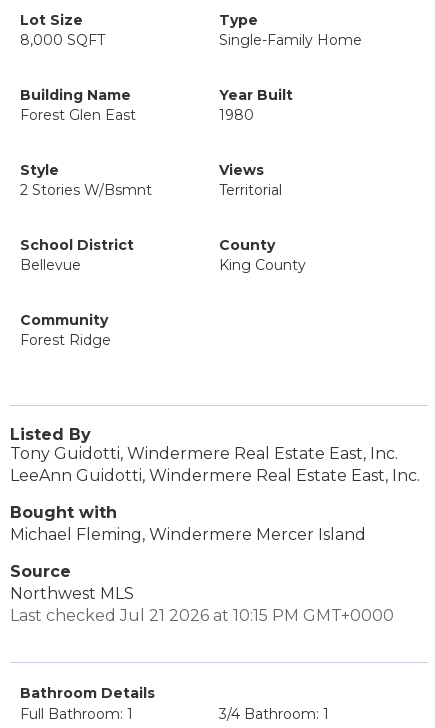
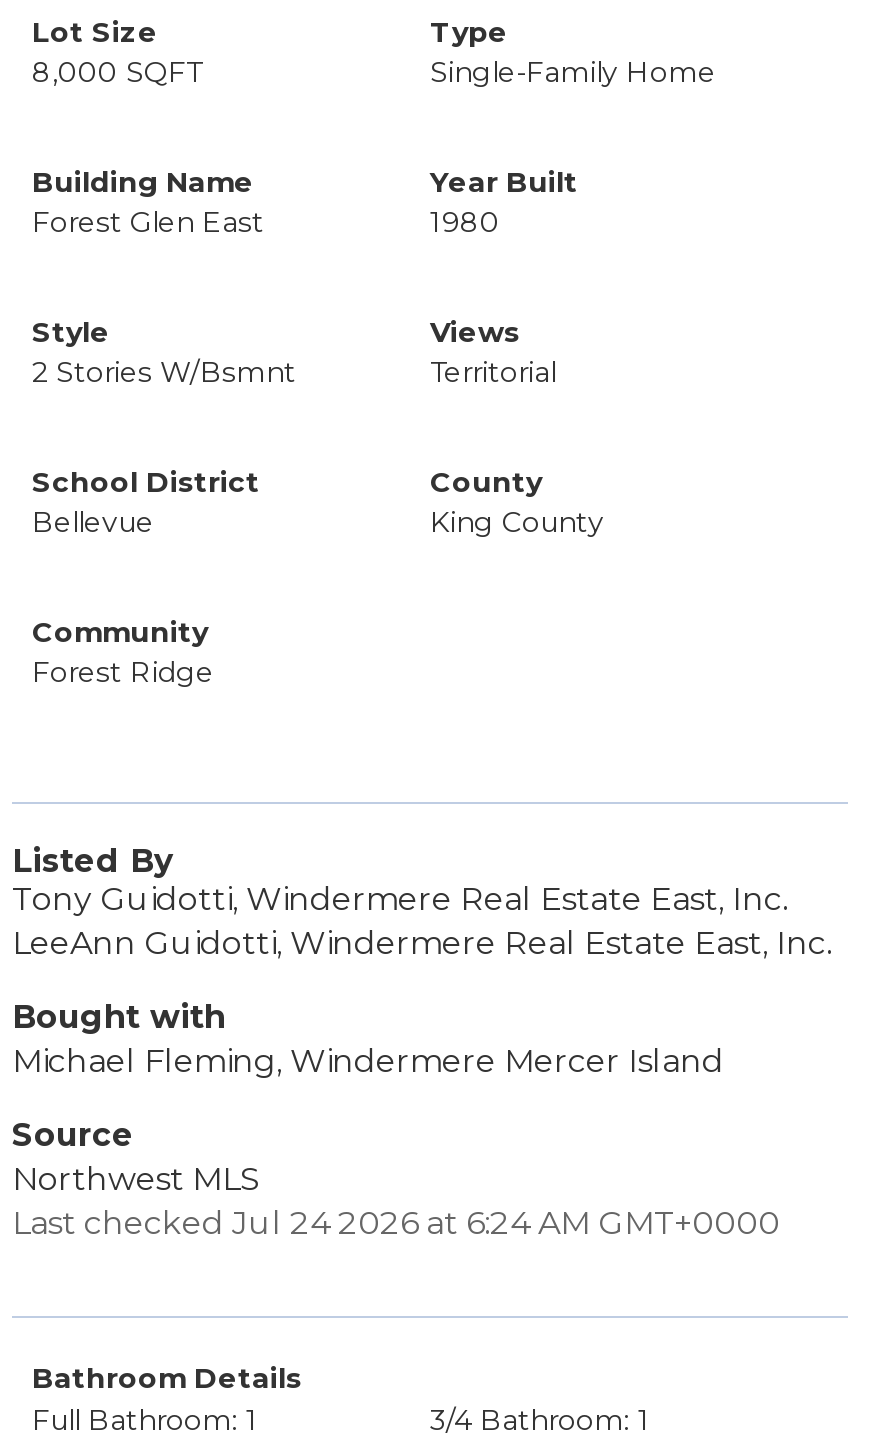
[10,606,394,625] Last checked Jul 21 2026 at 10:15 PM GMT+0000 -> [12,1204,780,1242] Last checked Jul 24 2026 at 6:24 AM GMT+0000

